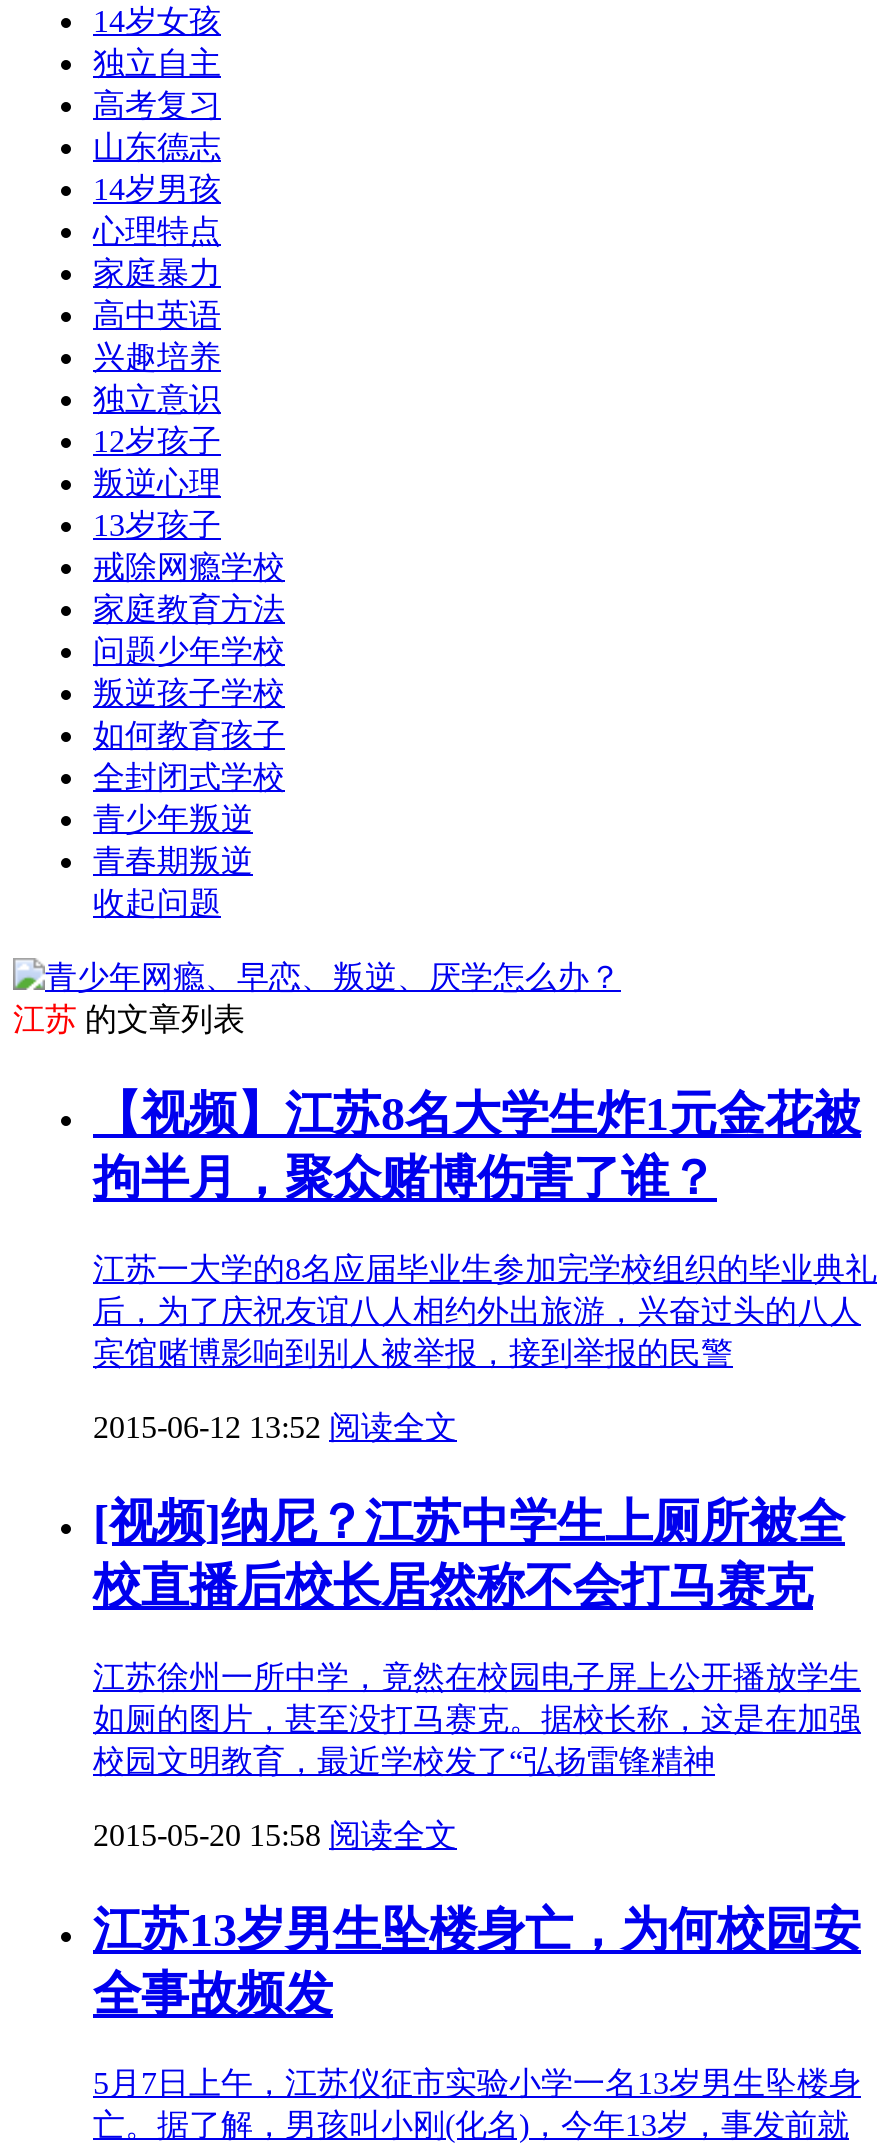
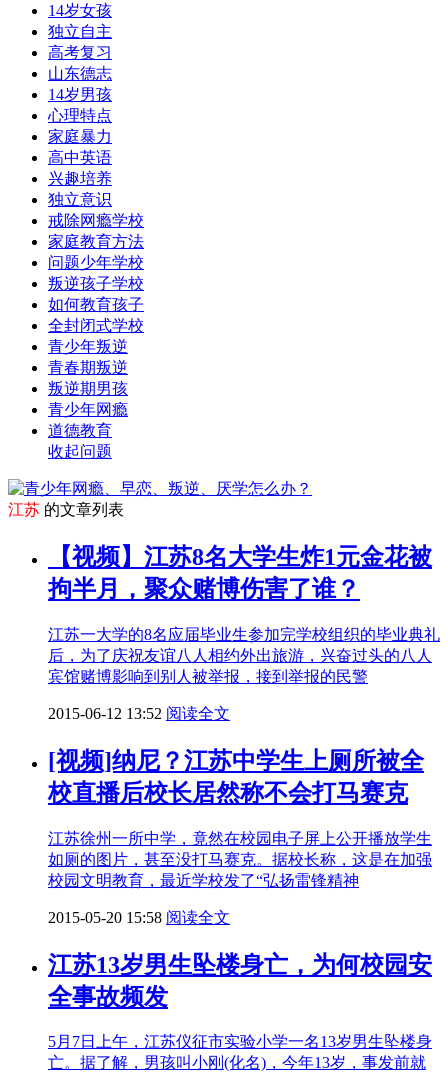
[93,424,221,542] 12岁孩子 | 叛逆心理 | 13岁孩子 -> none
moved [93,550,285,878] -> [48,212,144,376]: 戒除网瘾学校 | 家庭教育方法 | 问题少年学校 | 叛逆孩子学校 | 如何教育孩子 | 青少年叛逆 | 青春期叛逆
none -> [48,380,128,439] 叛逆期男孩 | 青少年网瘾 | 道德教育

